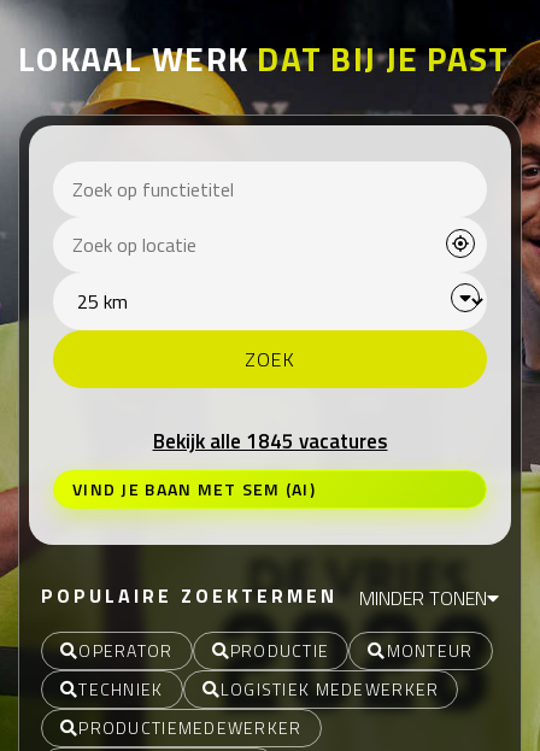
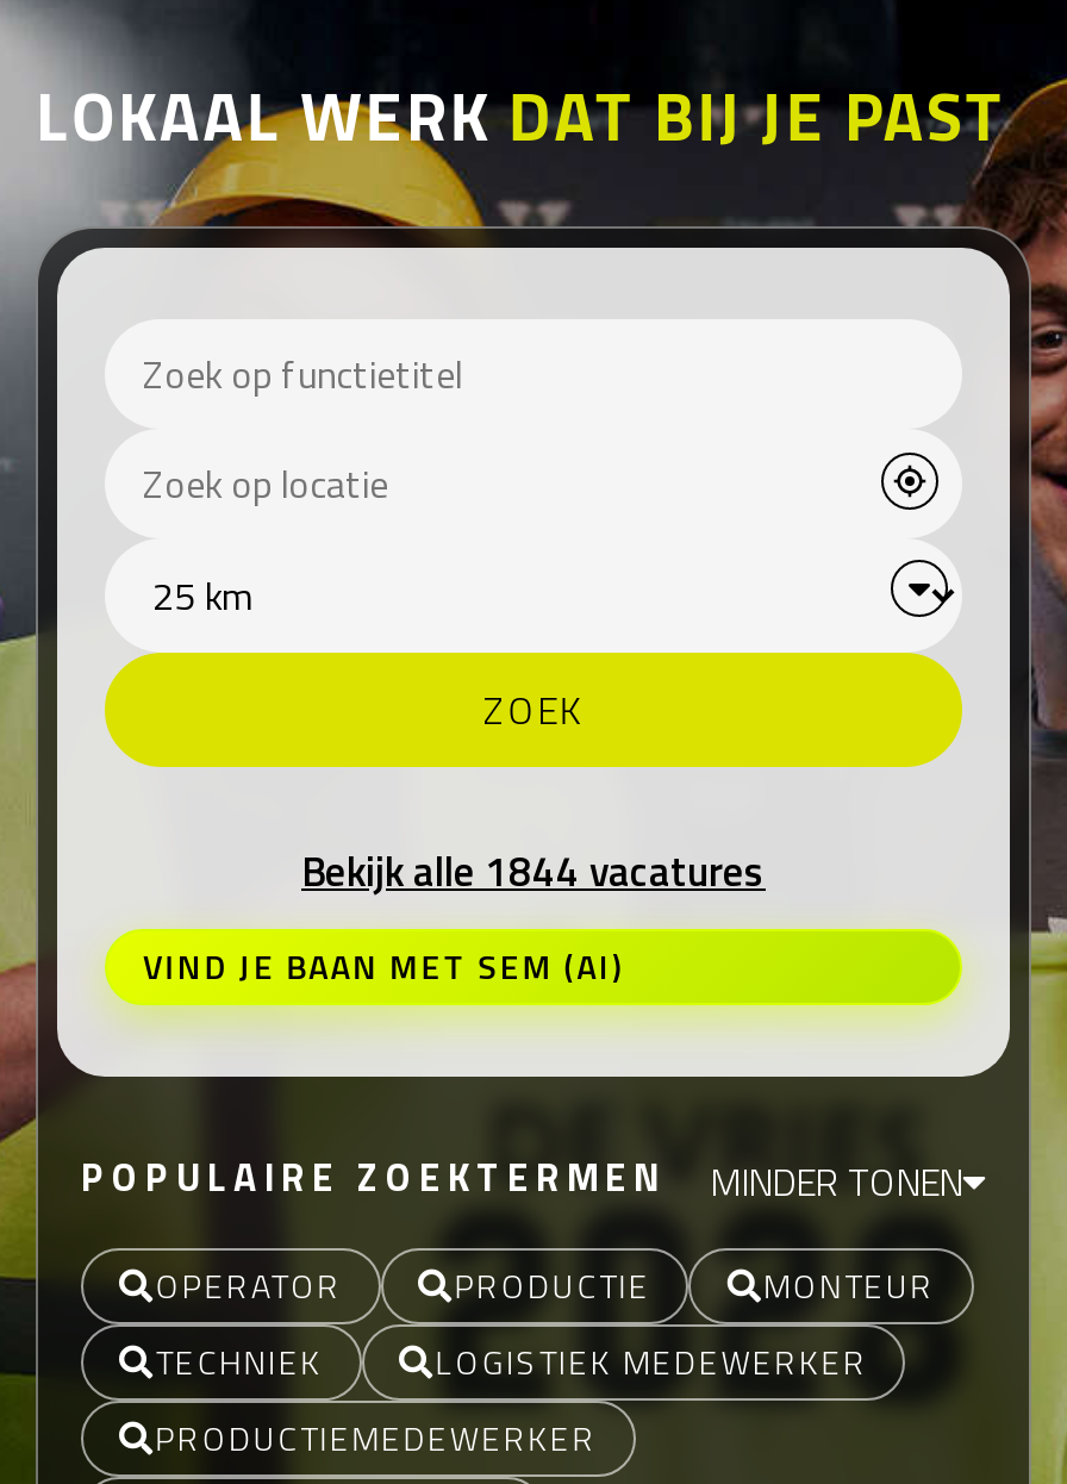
[152,426,388,457] Bekijk alle 1845 vacatures -> [301,841,766,903] Bekijk alle 1844 vacatures

